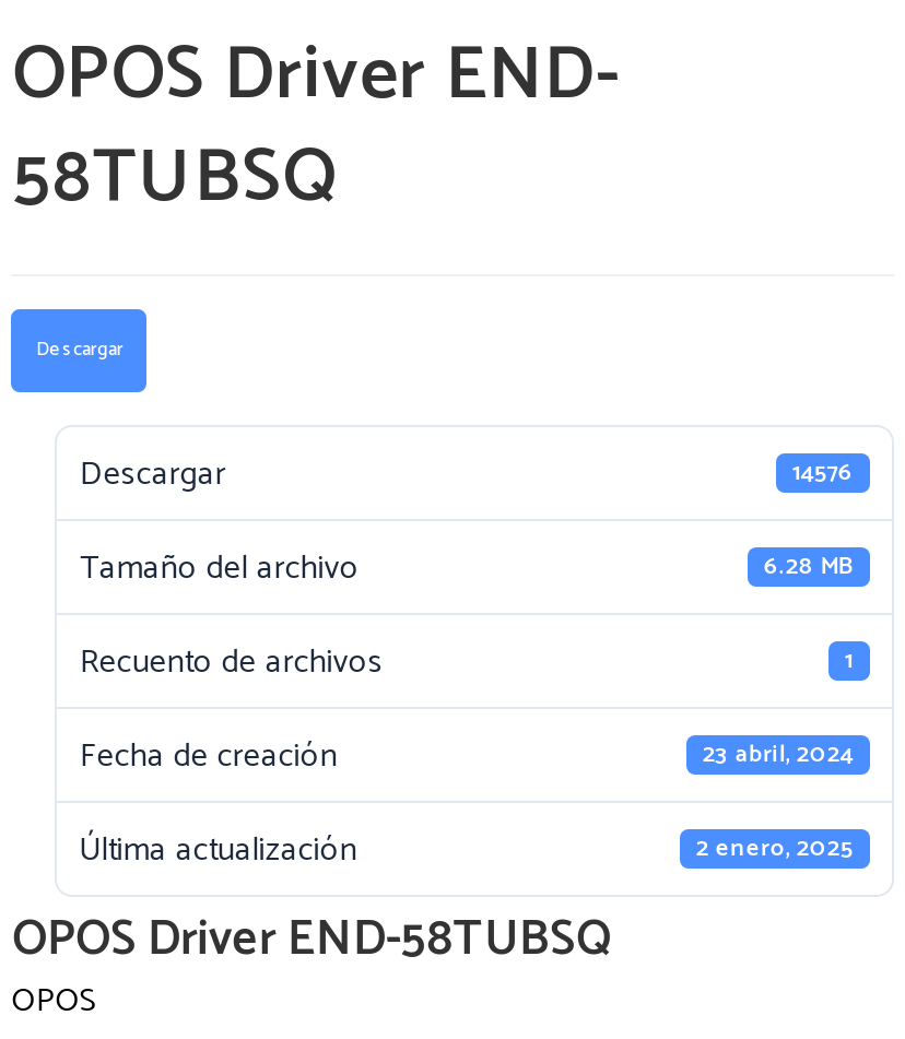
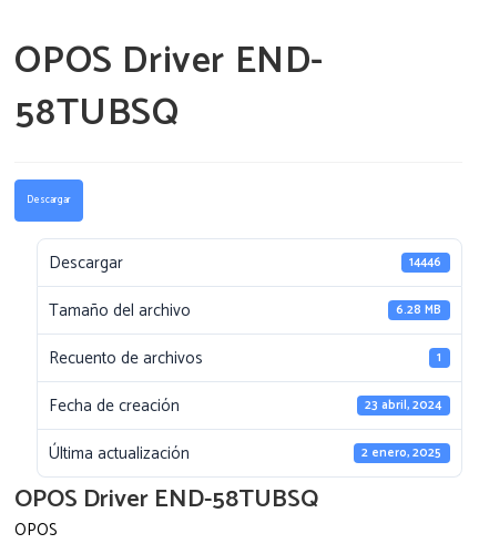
[792,452,853,492] 14576 -> [409,252,442,272] 14446

